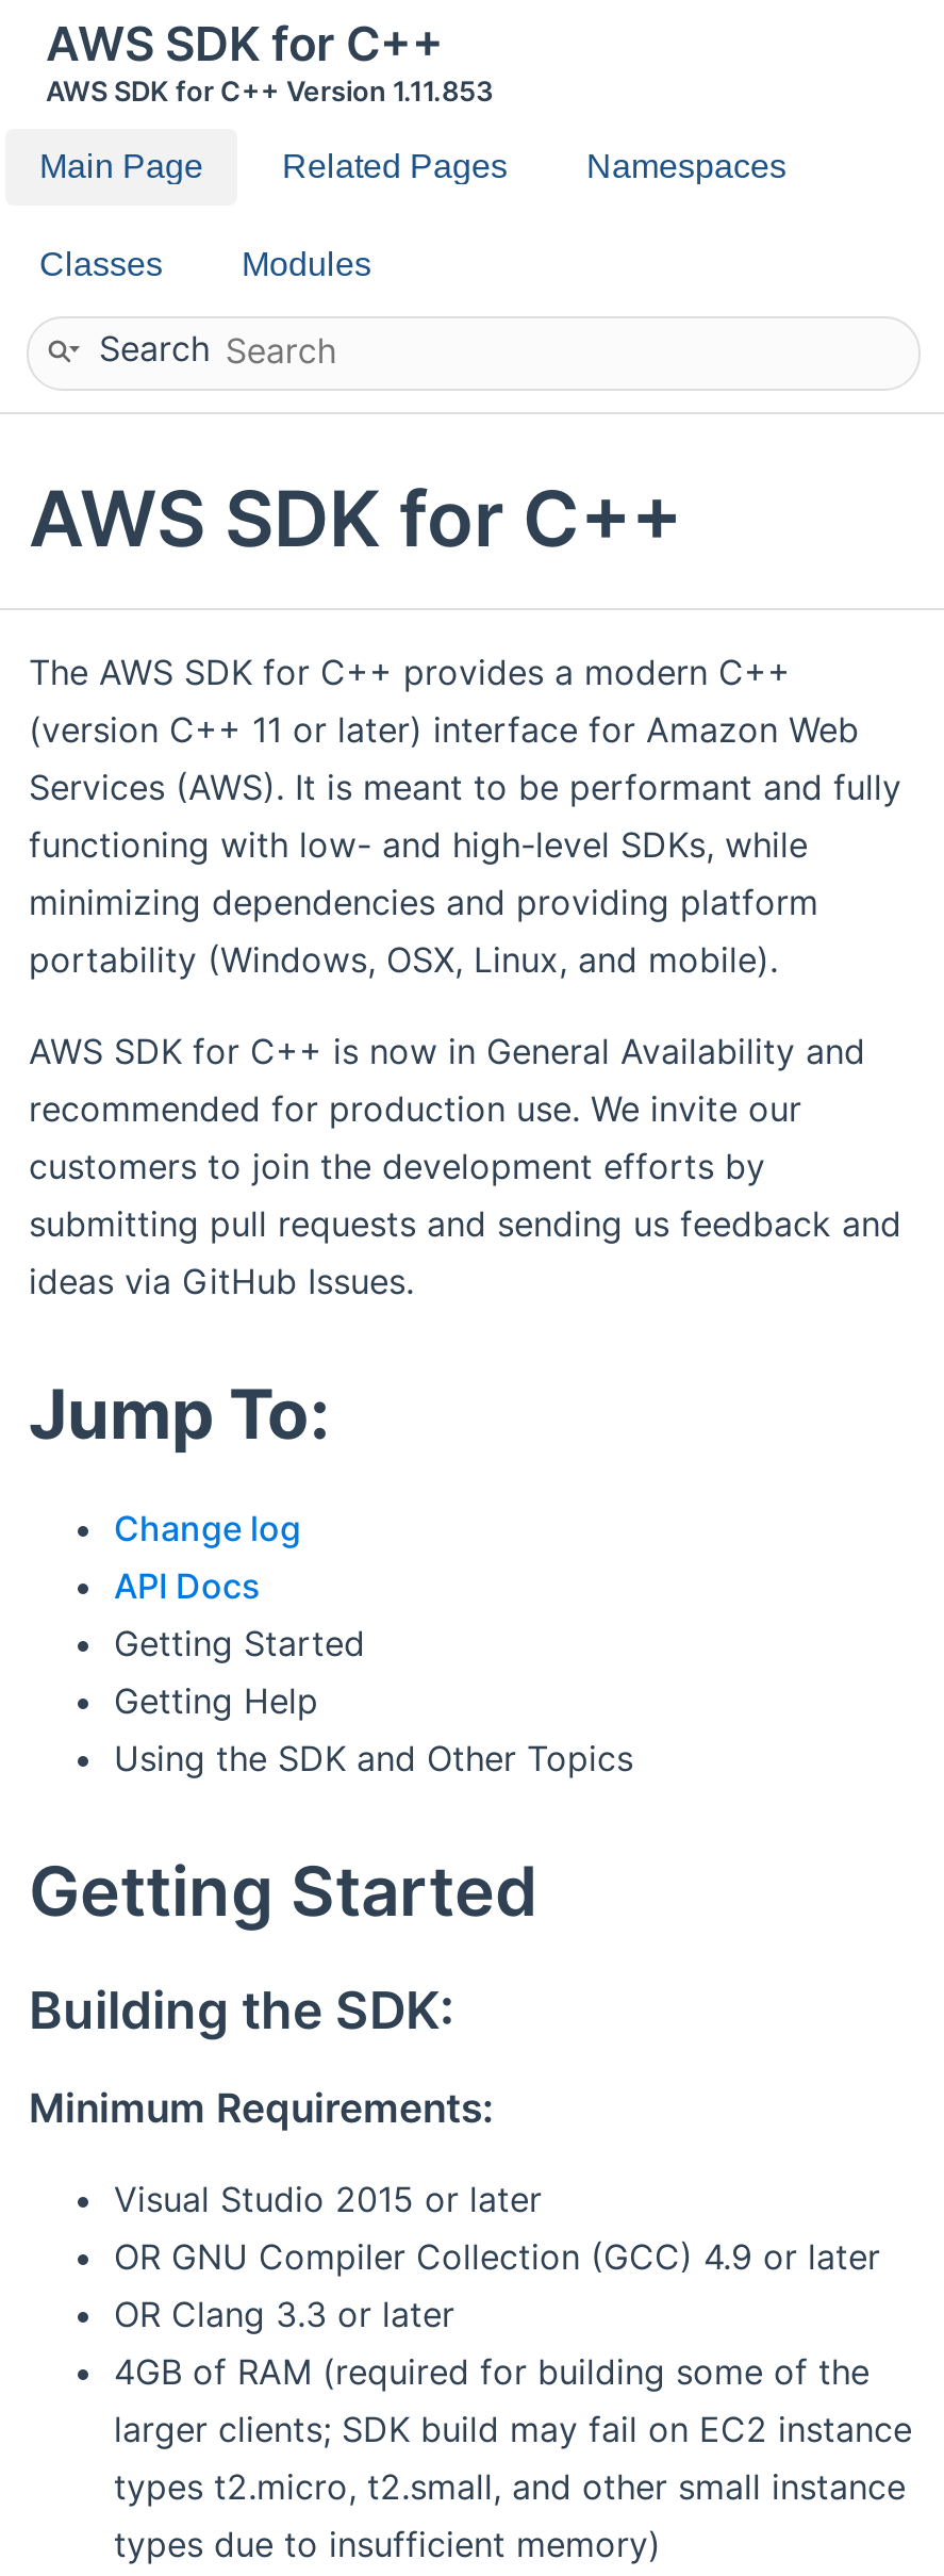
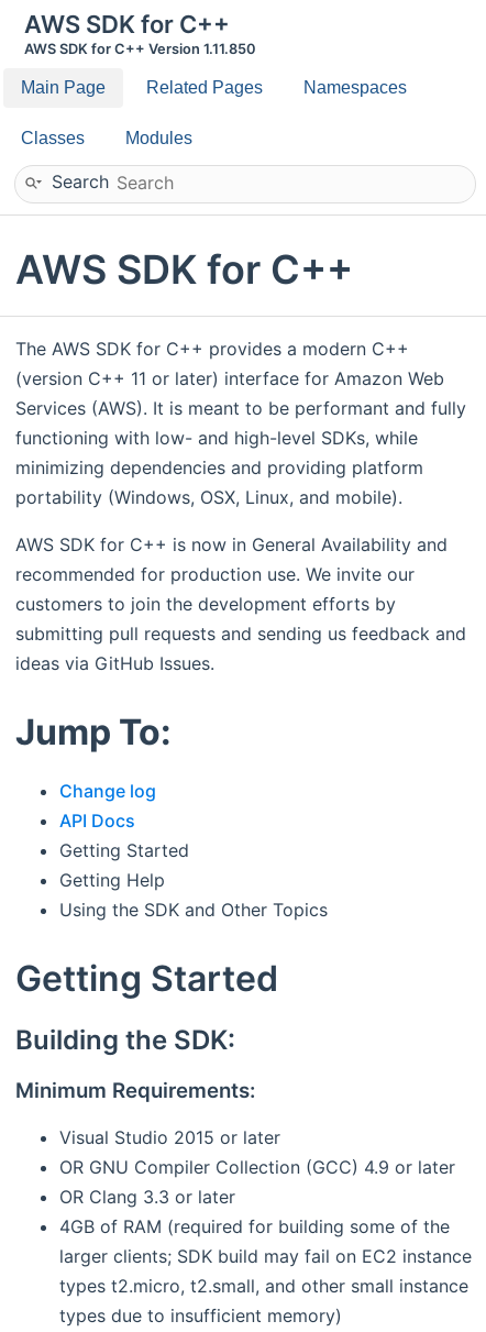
[46,76,493,108] AWS SDK for C++ Version 1.11.853 -> [24,41,256,57] AWS SDK for C++ Version 1.11.850

